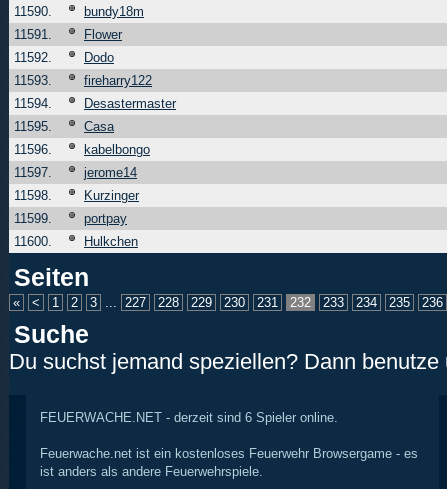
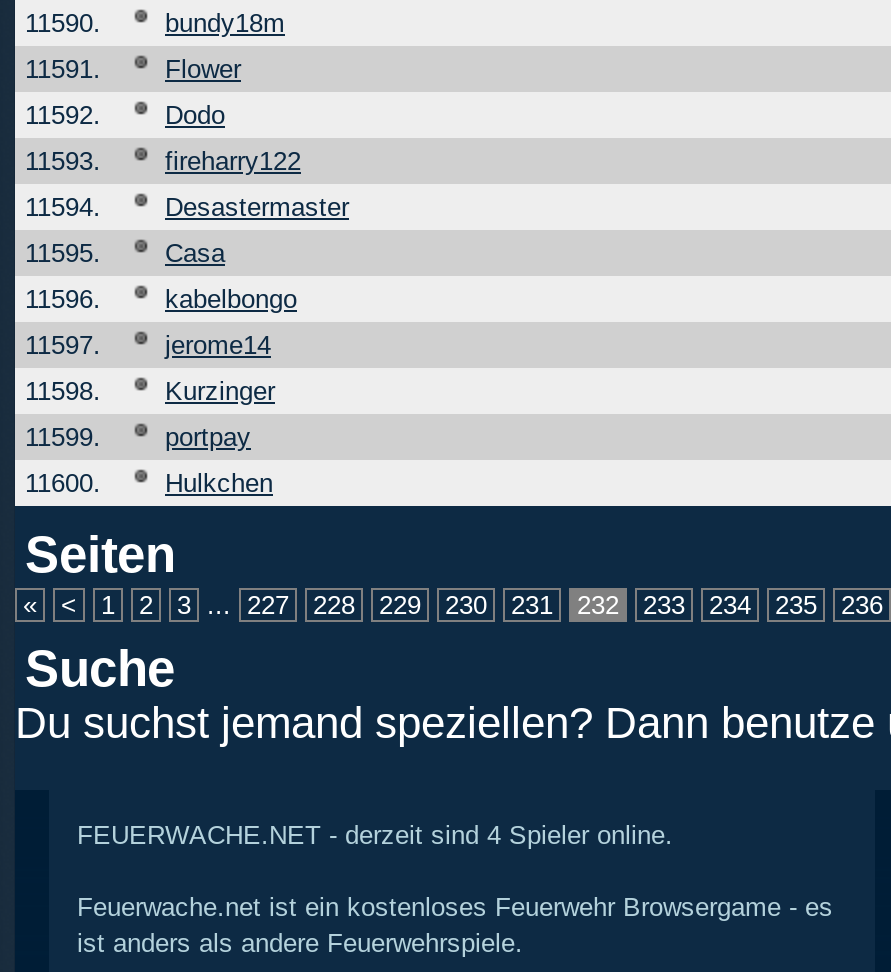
[40,410,338,425] FEUERWACHE.NET - derzeit sind 6 Spieler online. -> [77,820,673,850] FEUERWACHE.NET - derzeit sind 4 Spieler online.

